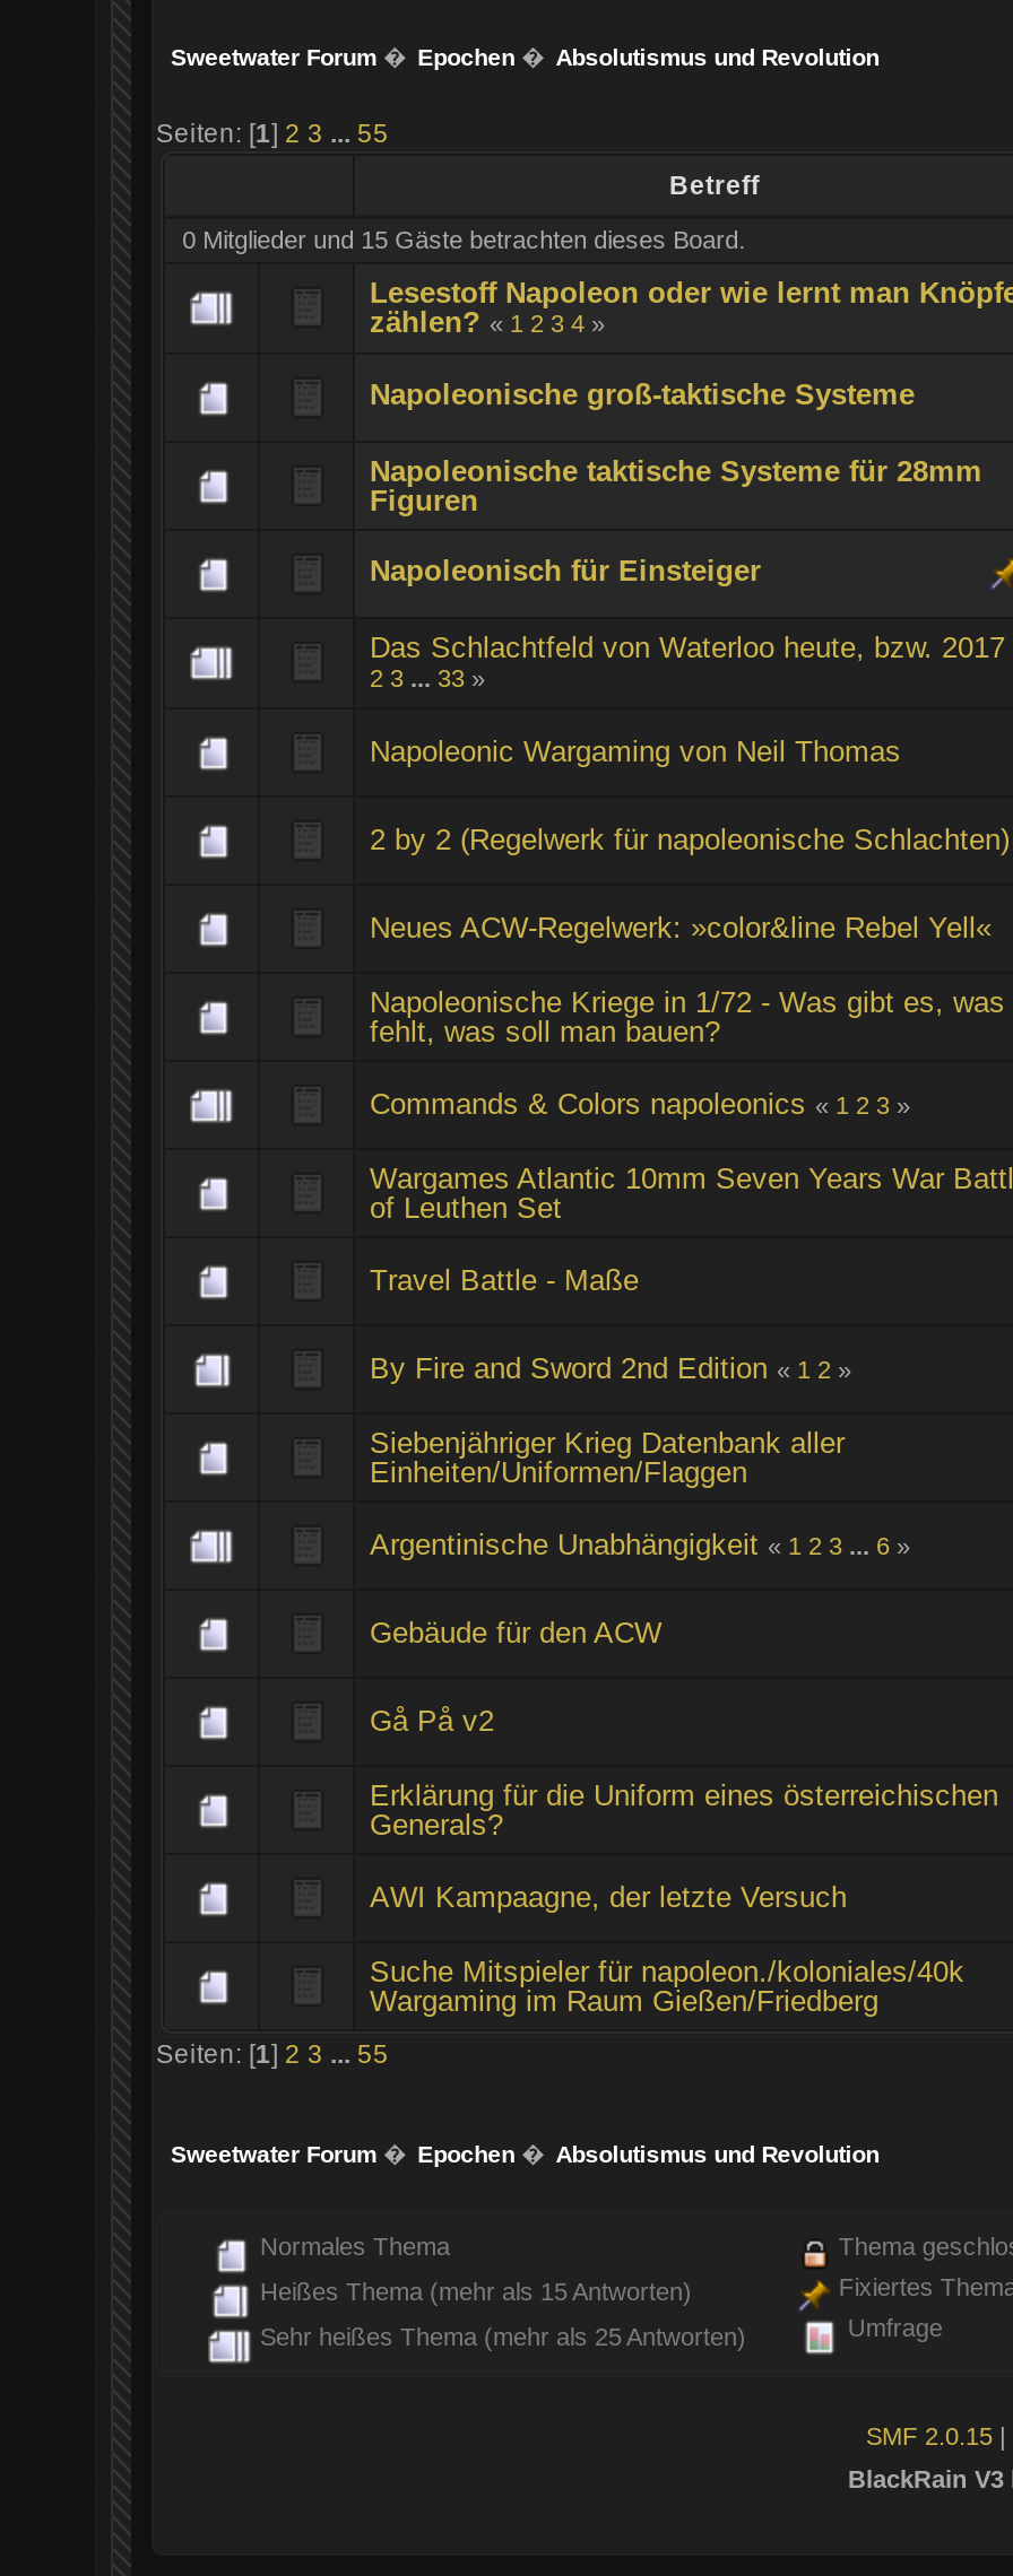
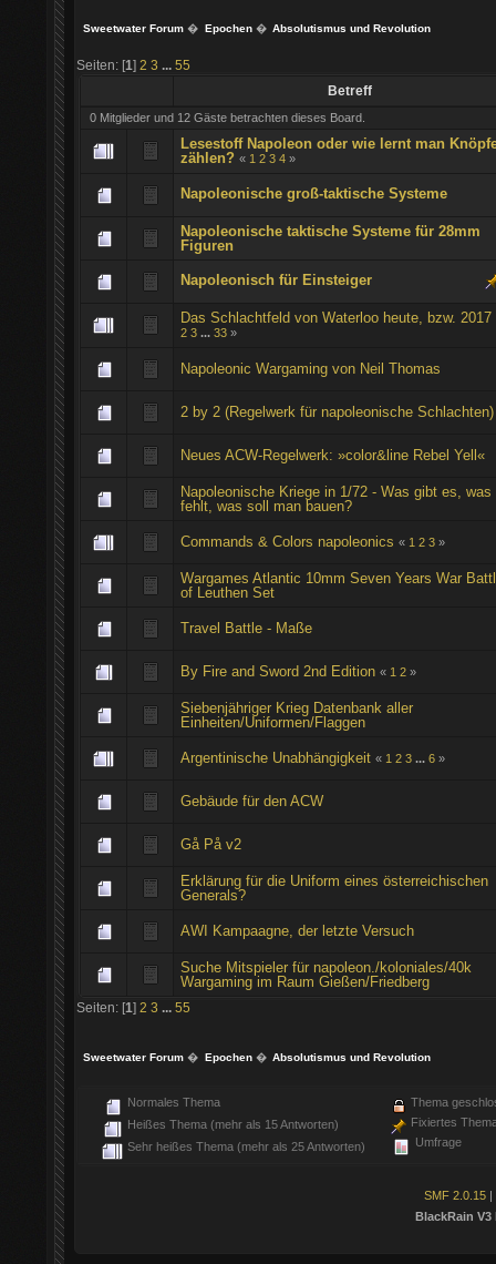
[182,225,746,252] 0 Mitglieder und 15 Gäste betrachten dieses Board. -> [89,110,365,124] 0 Mitglieder und 12 Gäste betrachten dieses Board.

